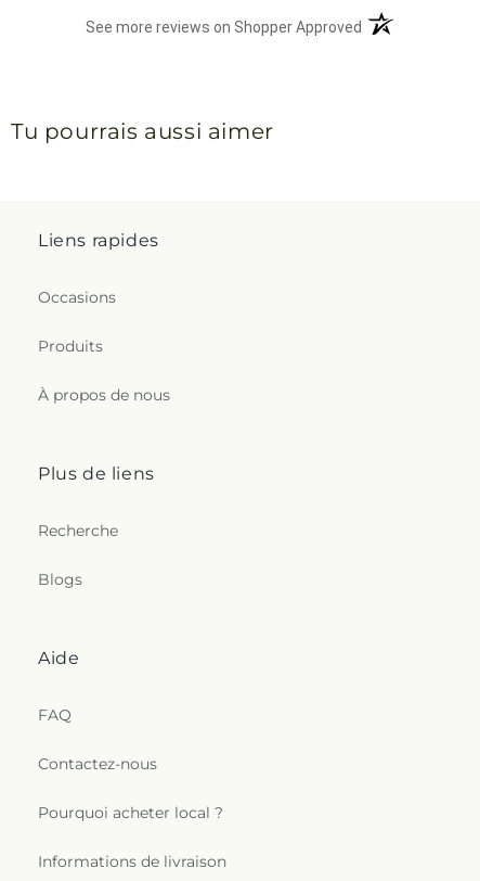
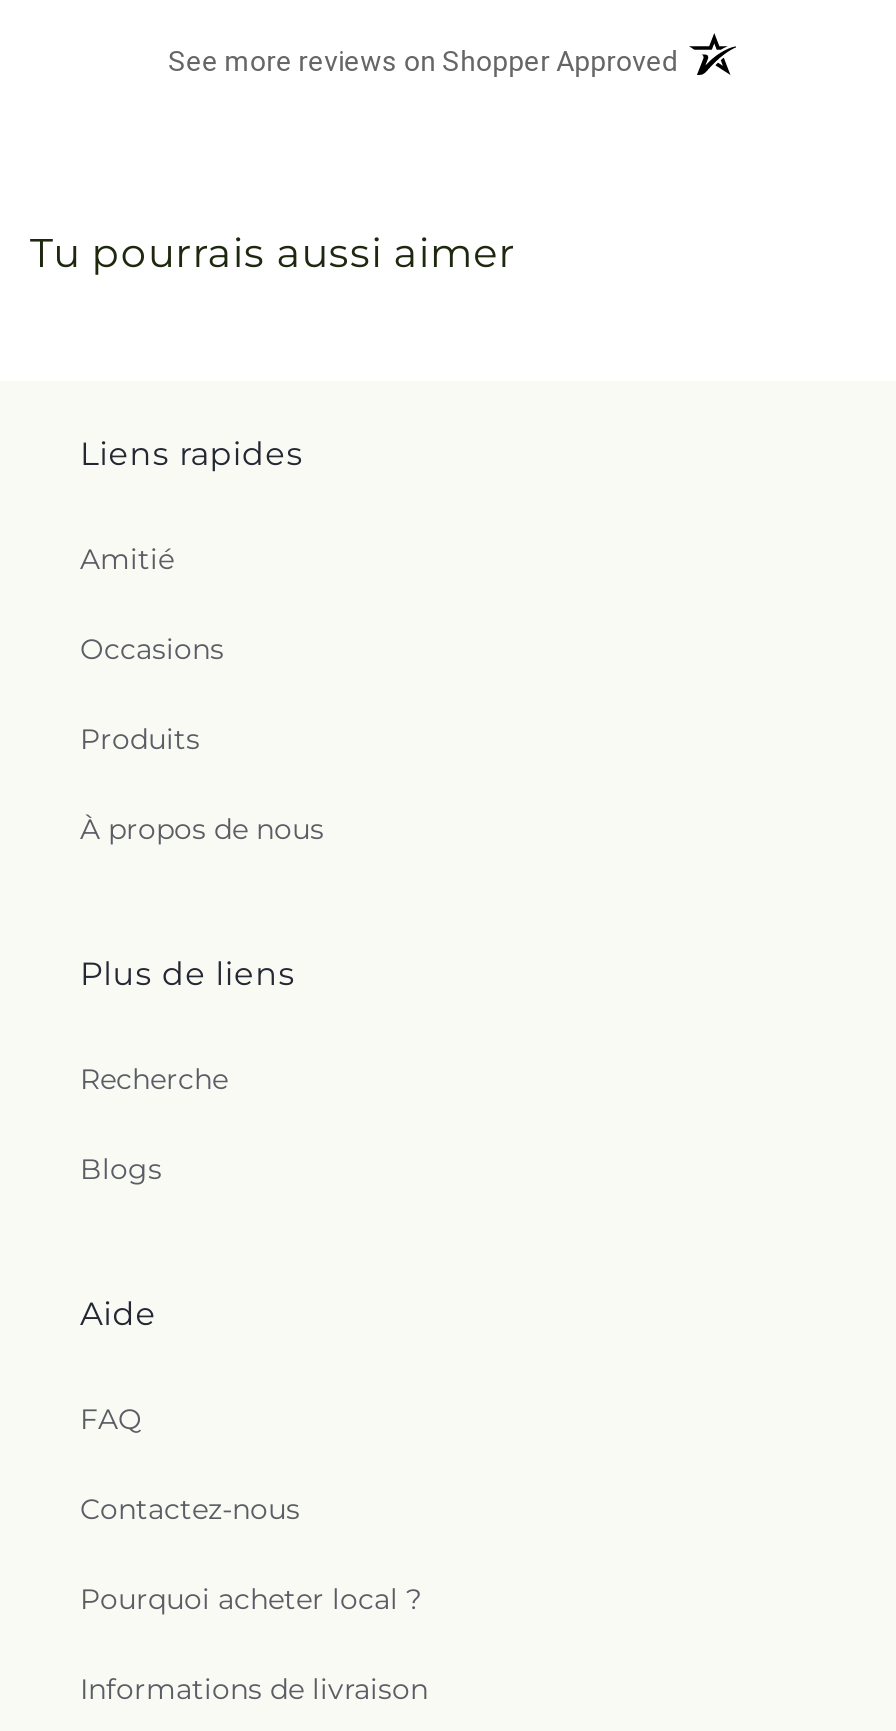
none -> [80,541,174,577] Amitié

